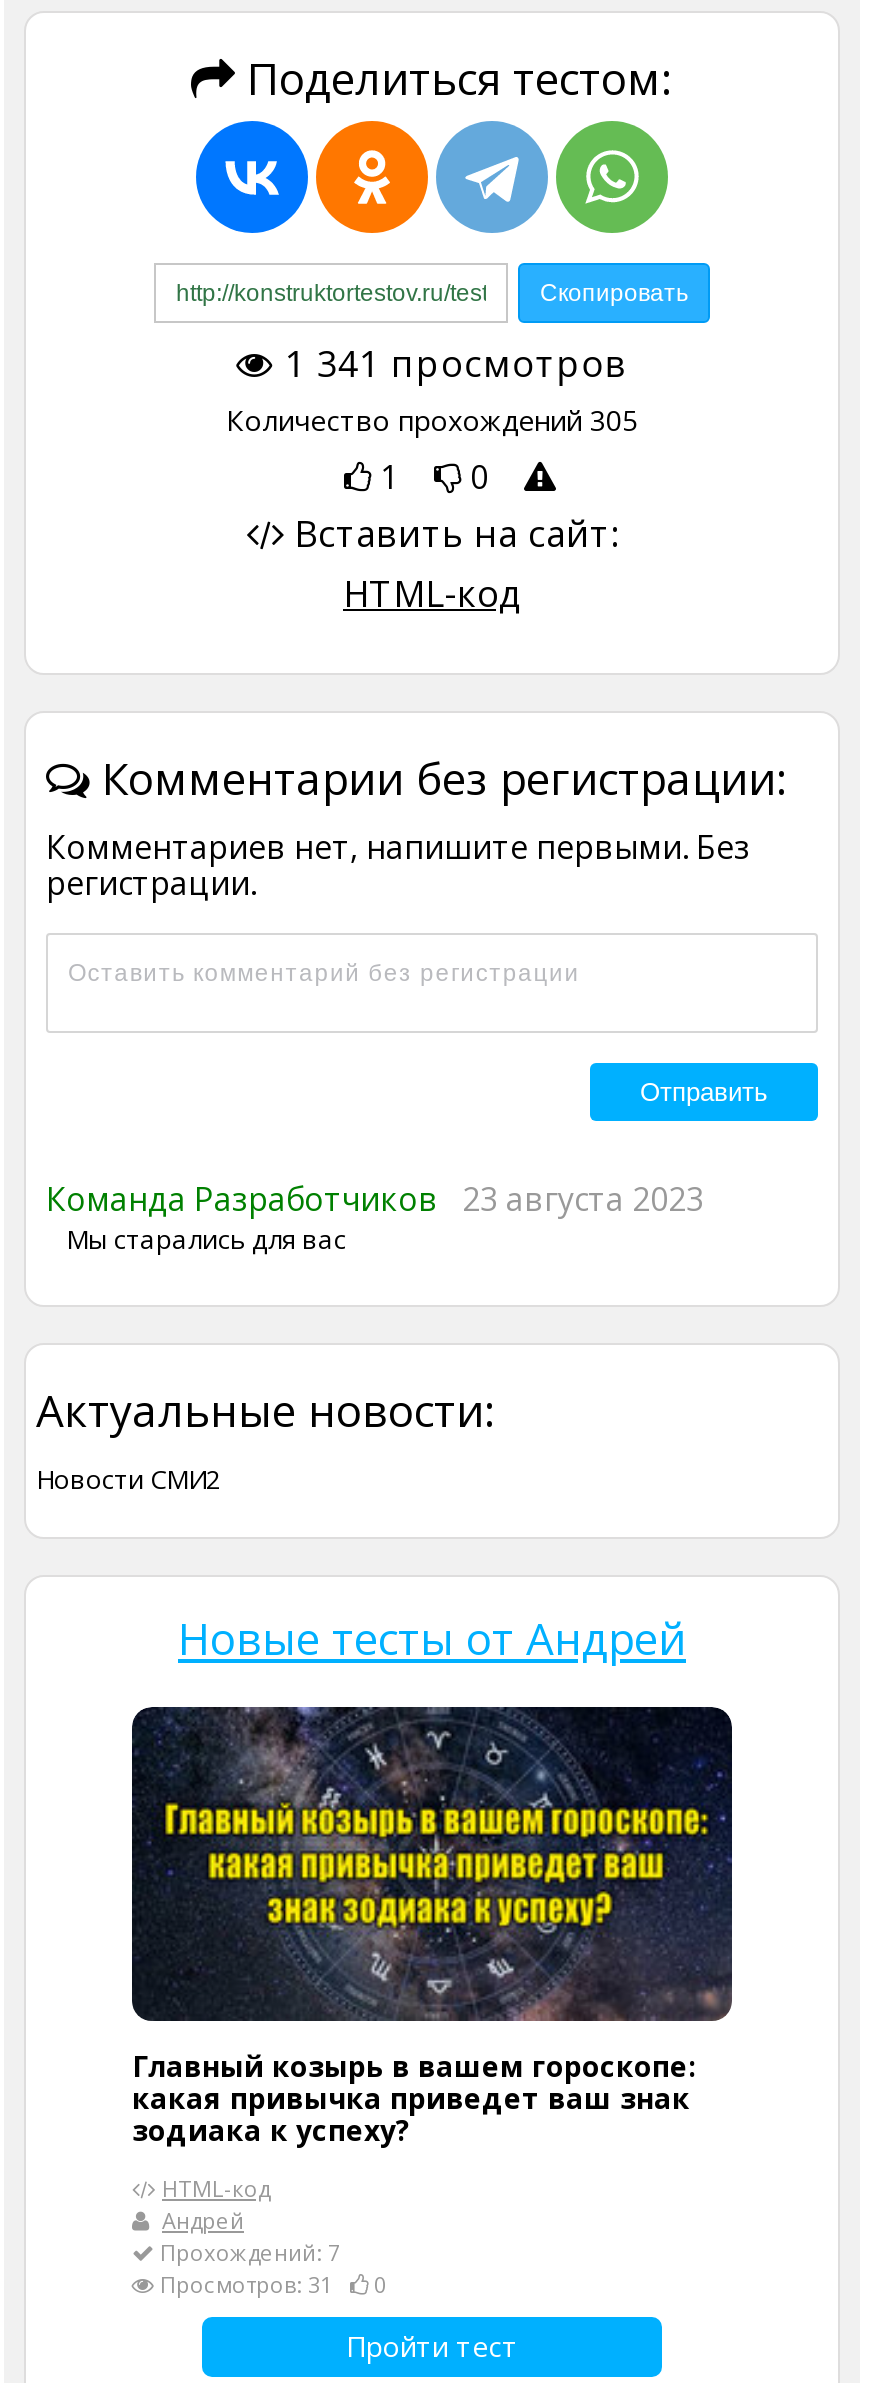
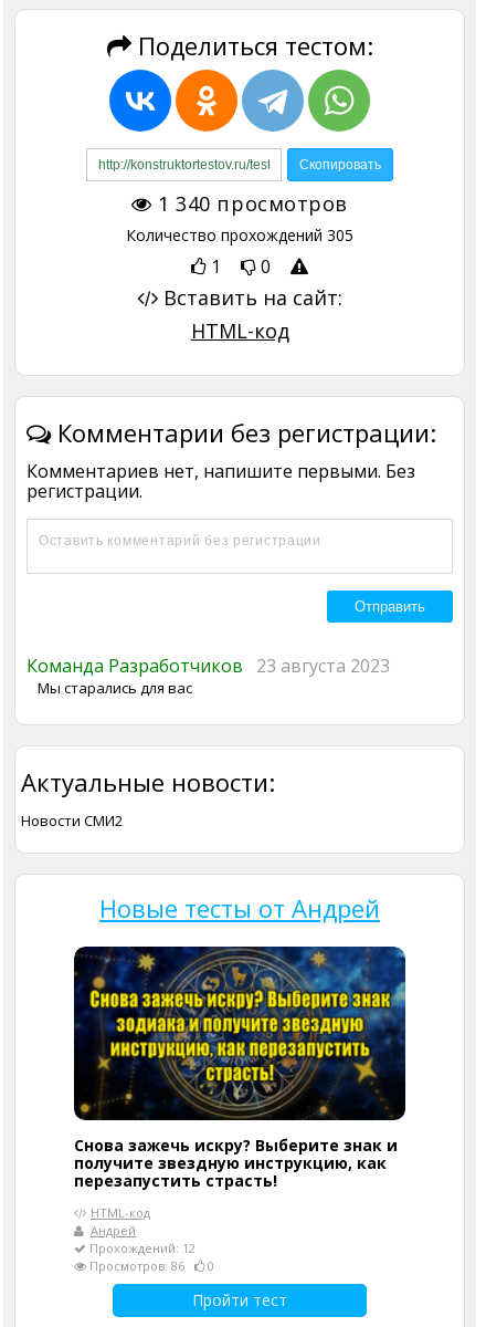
[284,339,628,387] 1 341 просмотров -> [158,190,348,217] 1 340 просмотров
[132,1705,734,2149] [image] | Главный козырь в вашем гороскопе: | какая привычка приведет ваш знак | зодиака к успеху? -> [74,945,406,1191] [image] | Снова зажечь искру? Выберите знак и | получите звездную инструкцию, как | перезапустить страсть!
[154,2237,340,2267] Прохождений: 7 -> [86,1240,196,1256] Прохождений: 12
[154,2269,386,2299] Просмотров: 31 0 -> [86,1257,214,1274] Просмотров: 86 0

